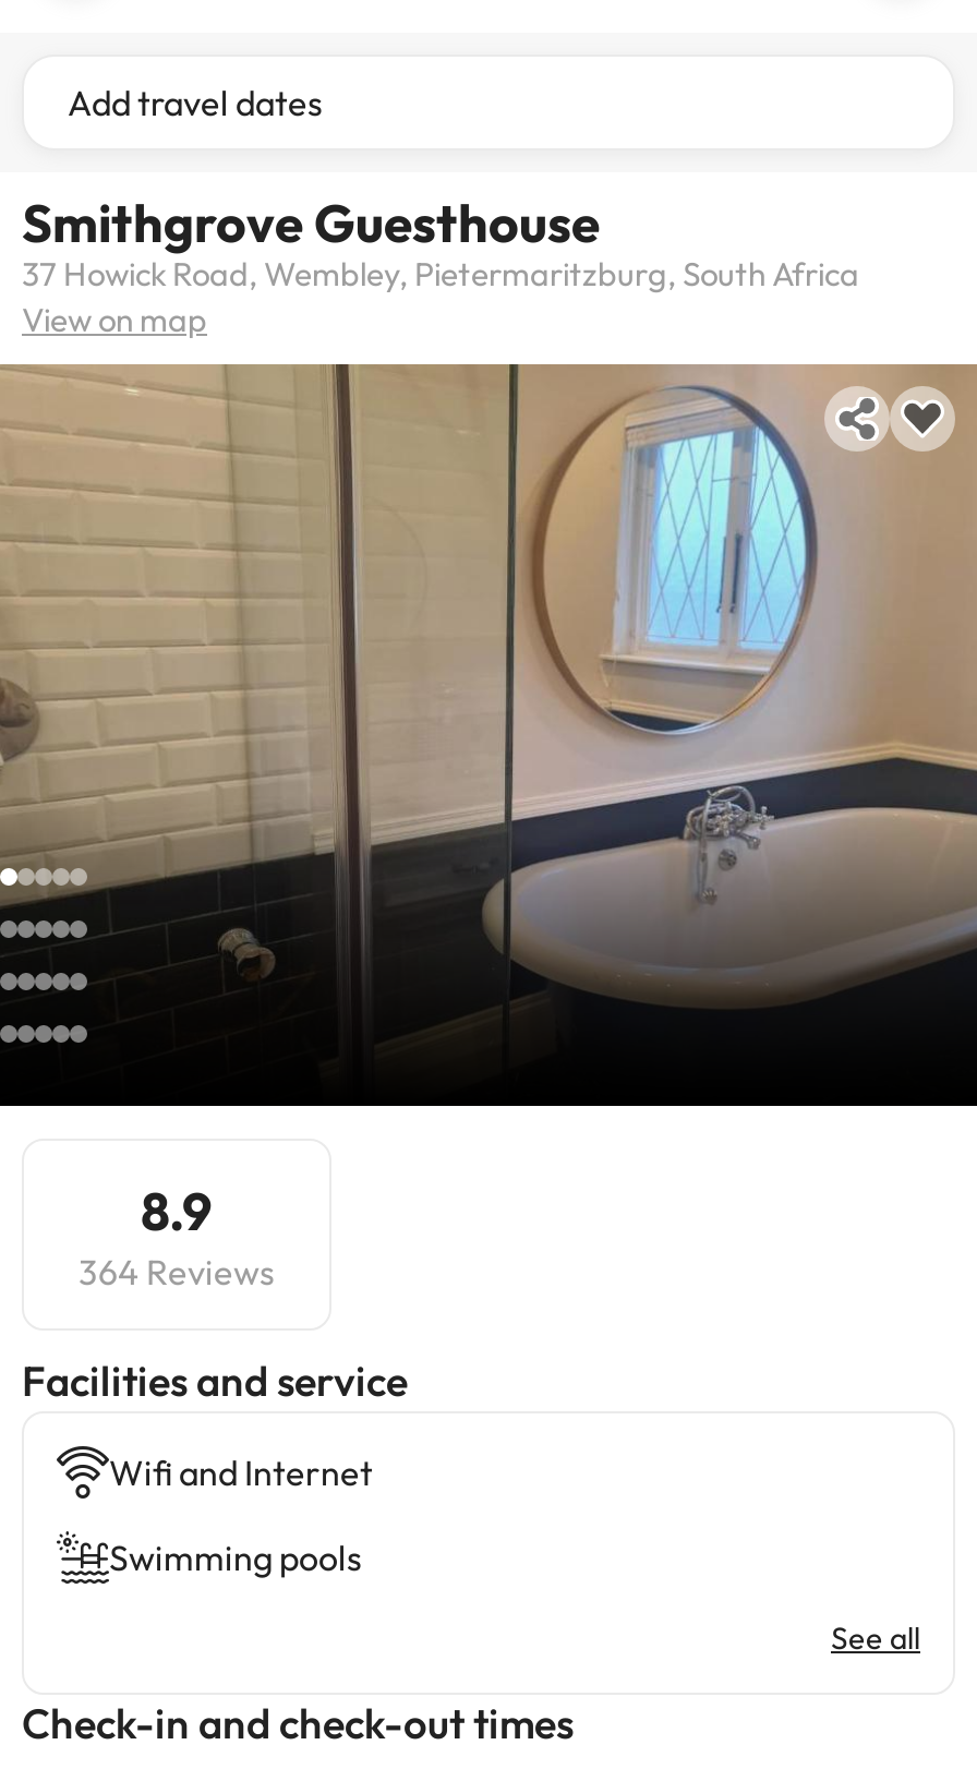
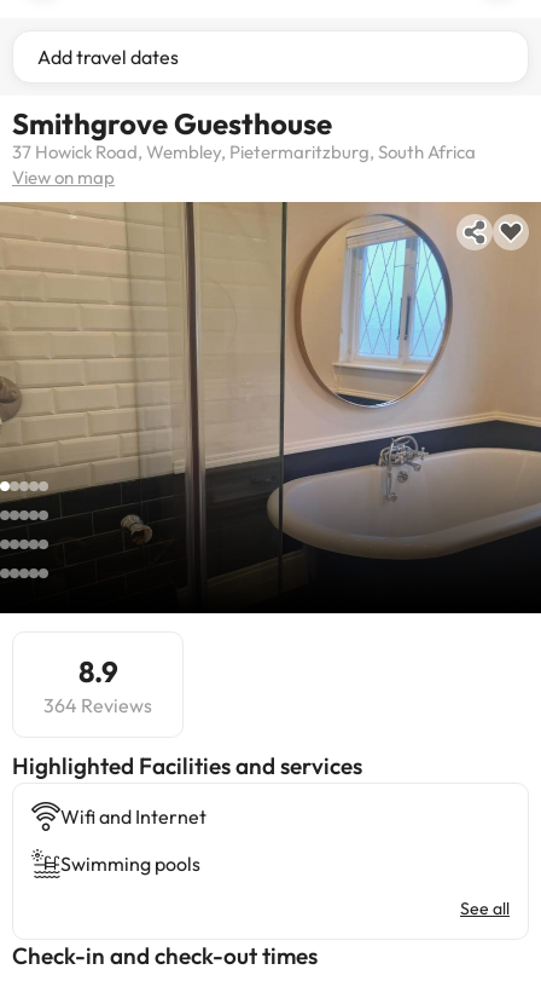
[22,1355,408,1407] Facilities and service -> [12,751,362,780] Highlighted Facilities and services

